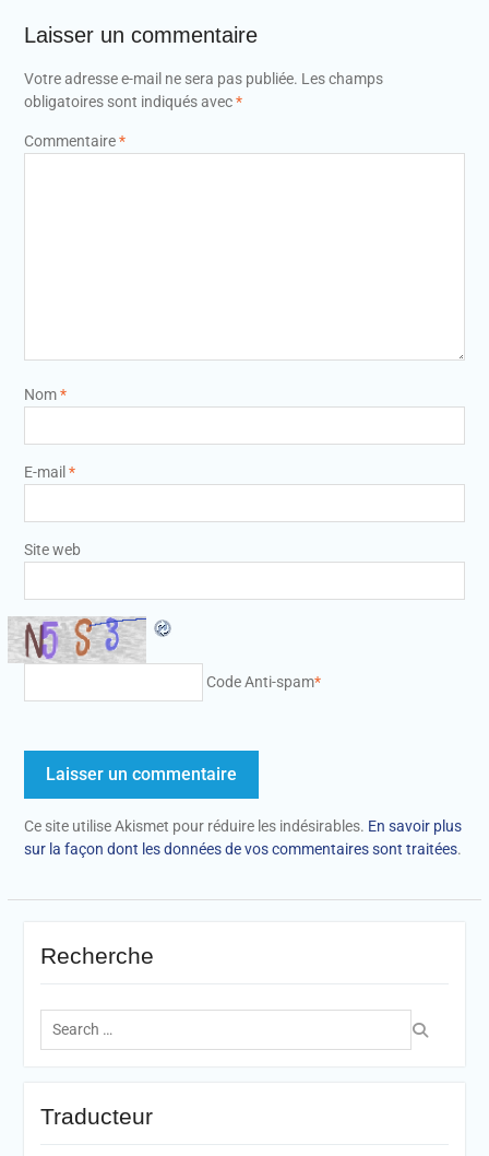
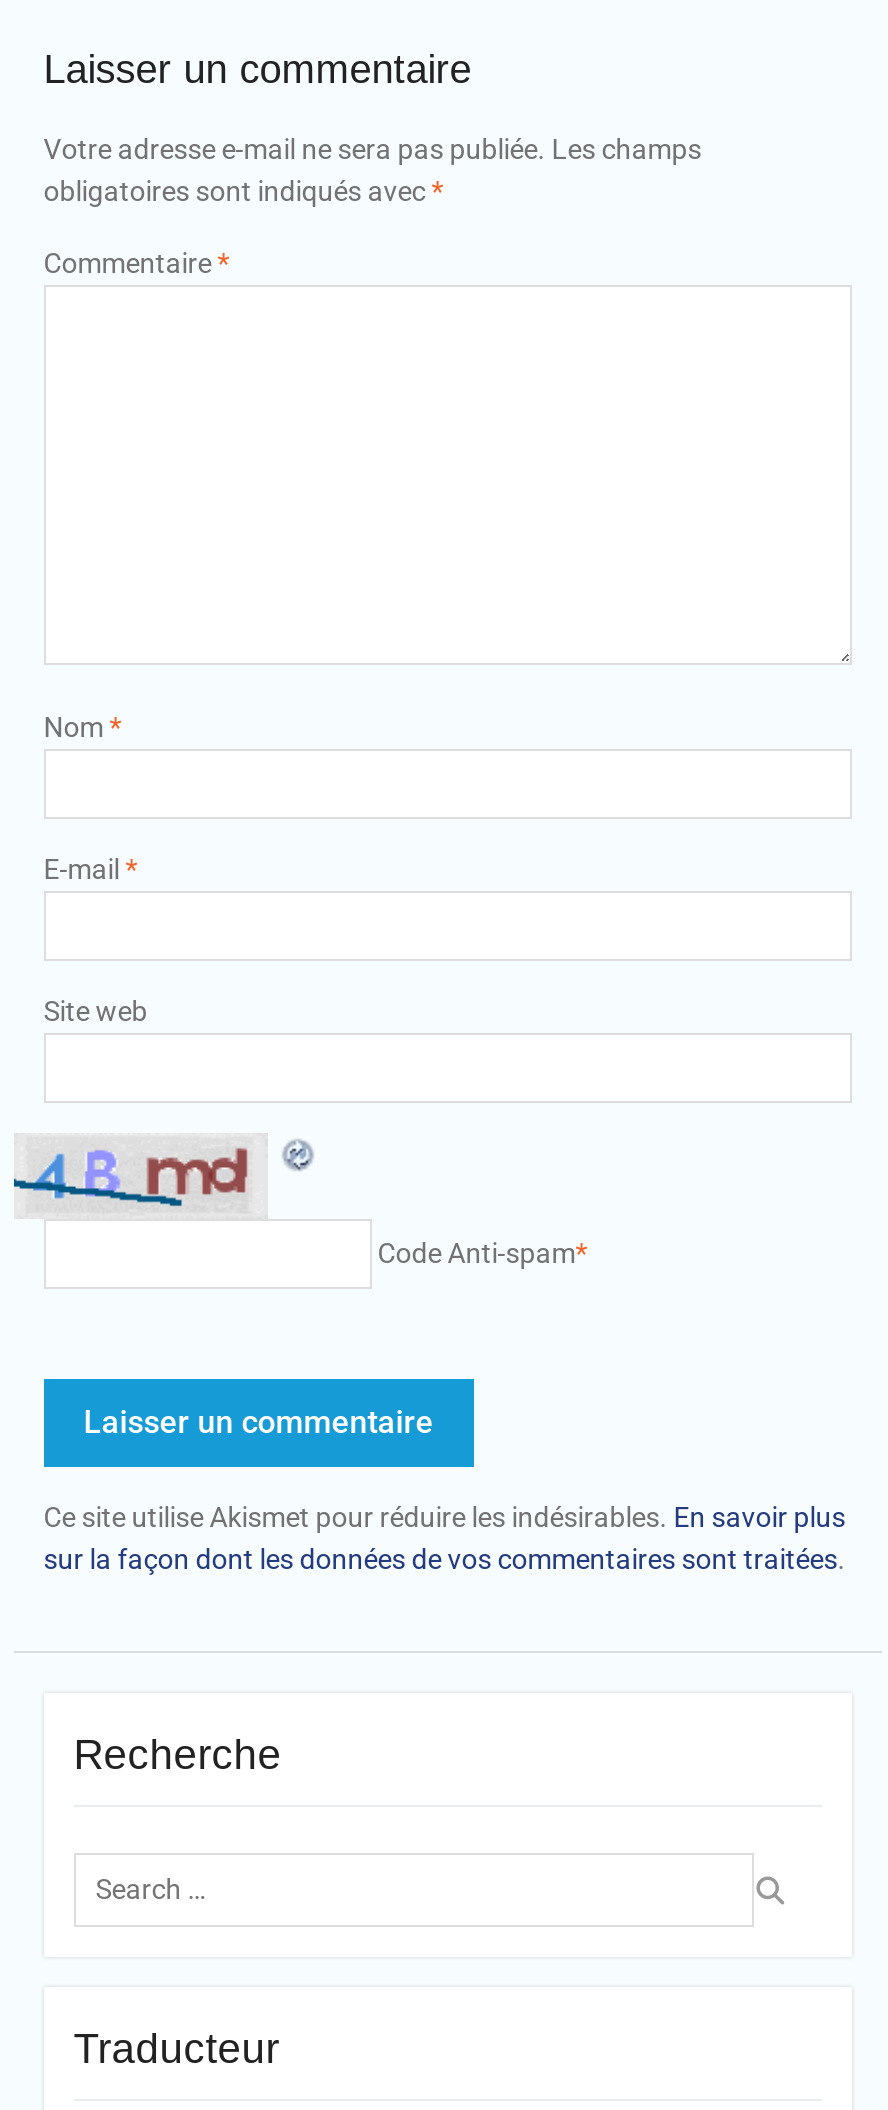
[8,617,146,660] [image] -> [12,1137,266,1209] [image]

